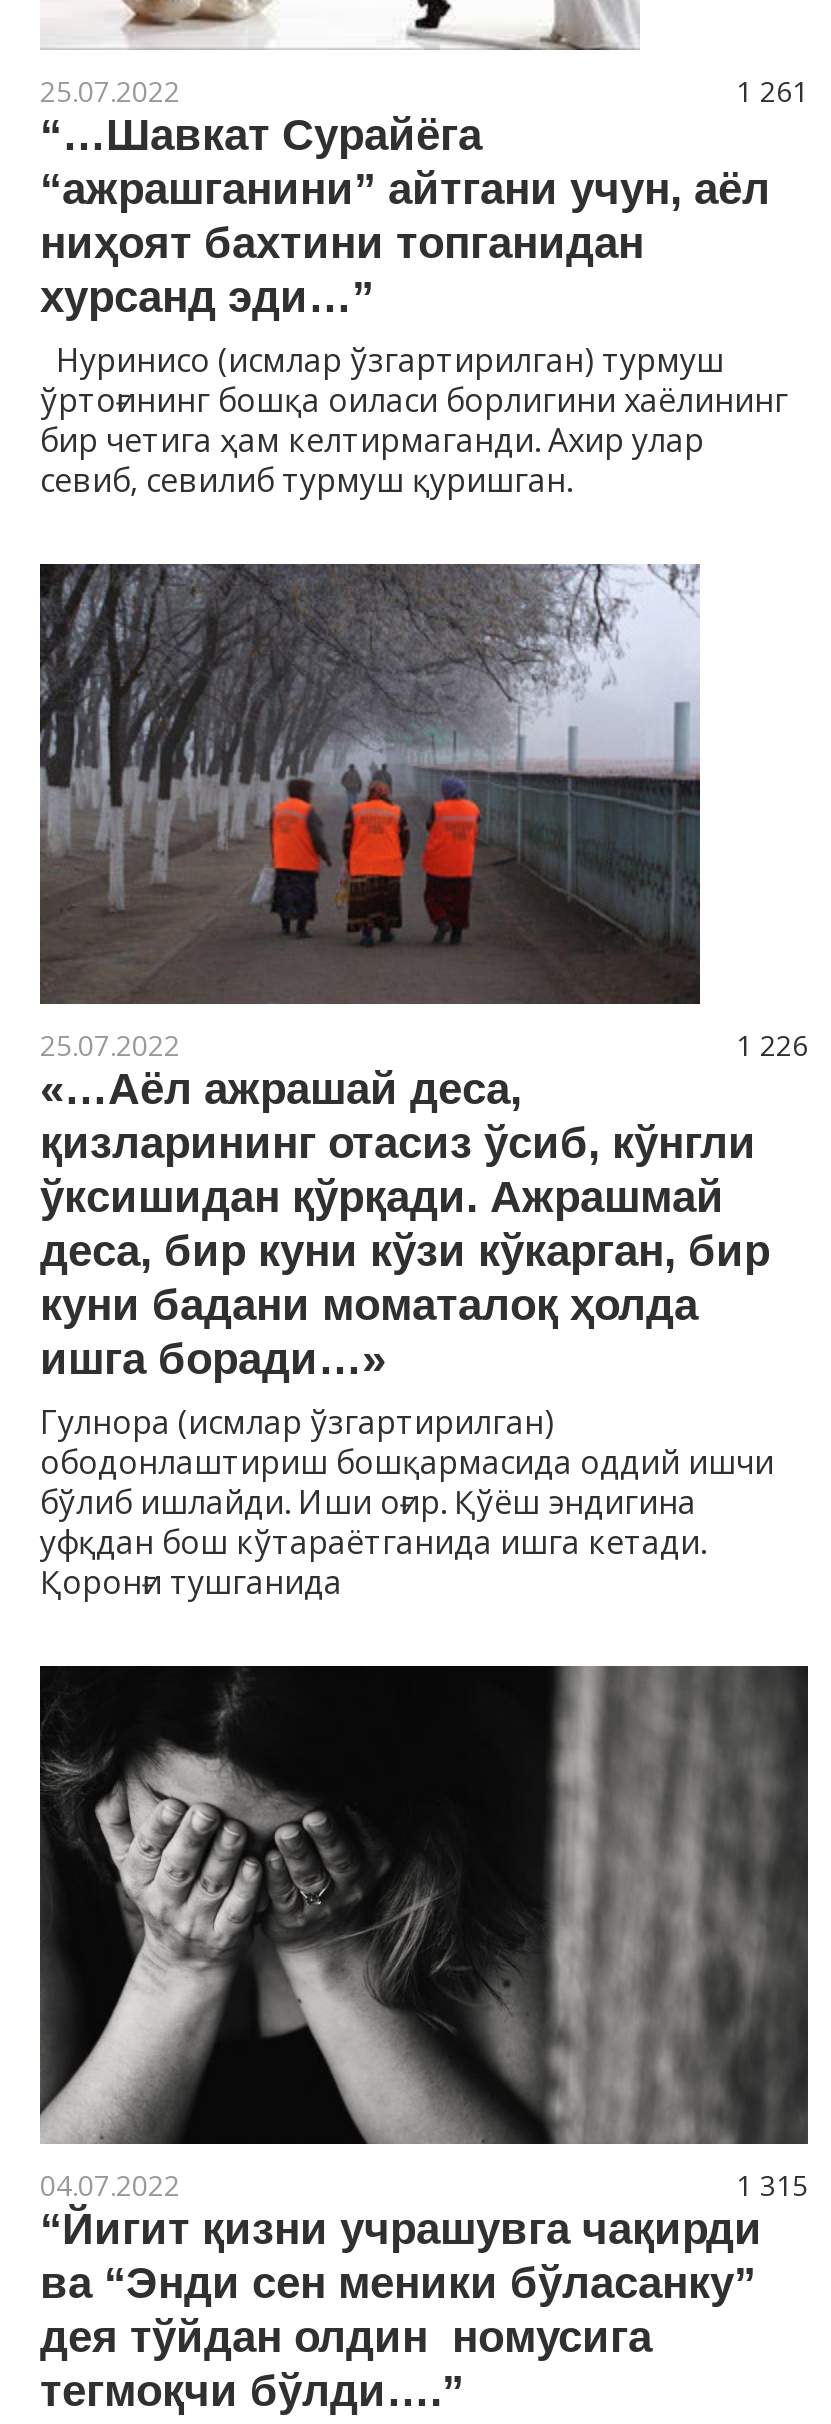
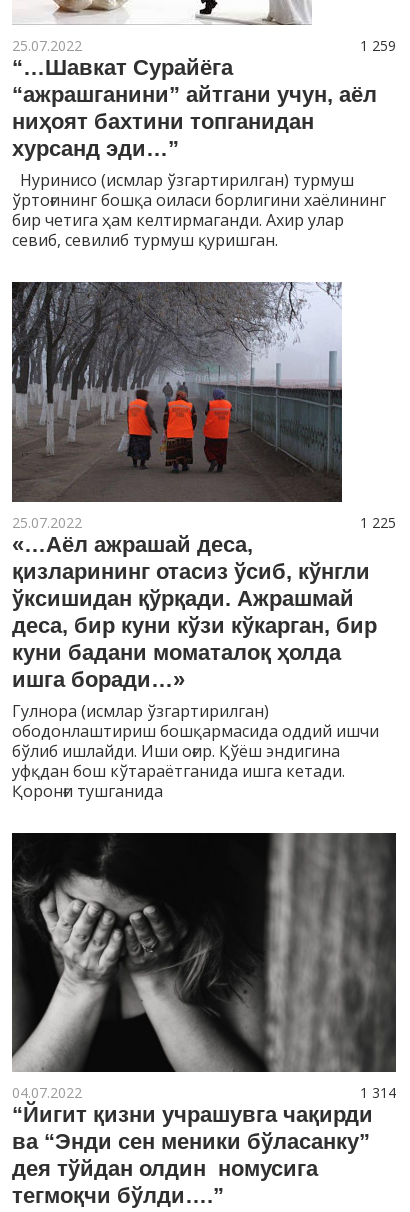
[736,72,808,110] 1 261 -> [360,36,396,55] 1 259
[736,1026,808,1064] 1 226 -> [360,513,396,532] 1 225
[736,2165,808,2203] 1 315 -> [360,1083,396,1102] 1 314

